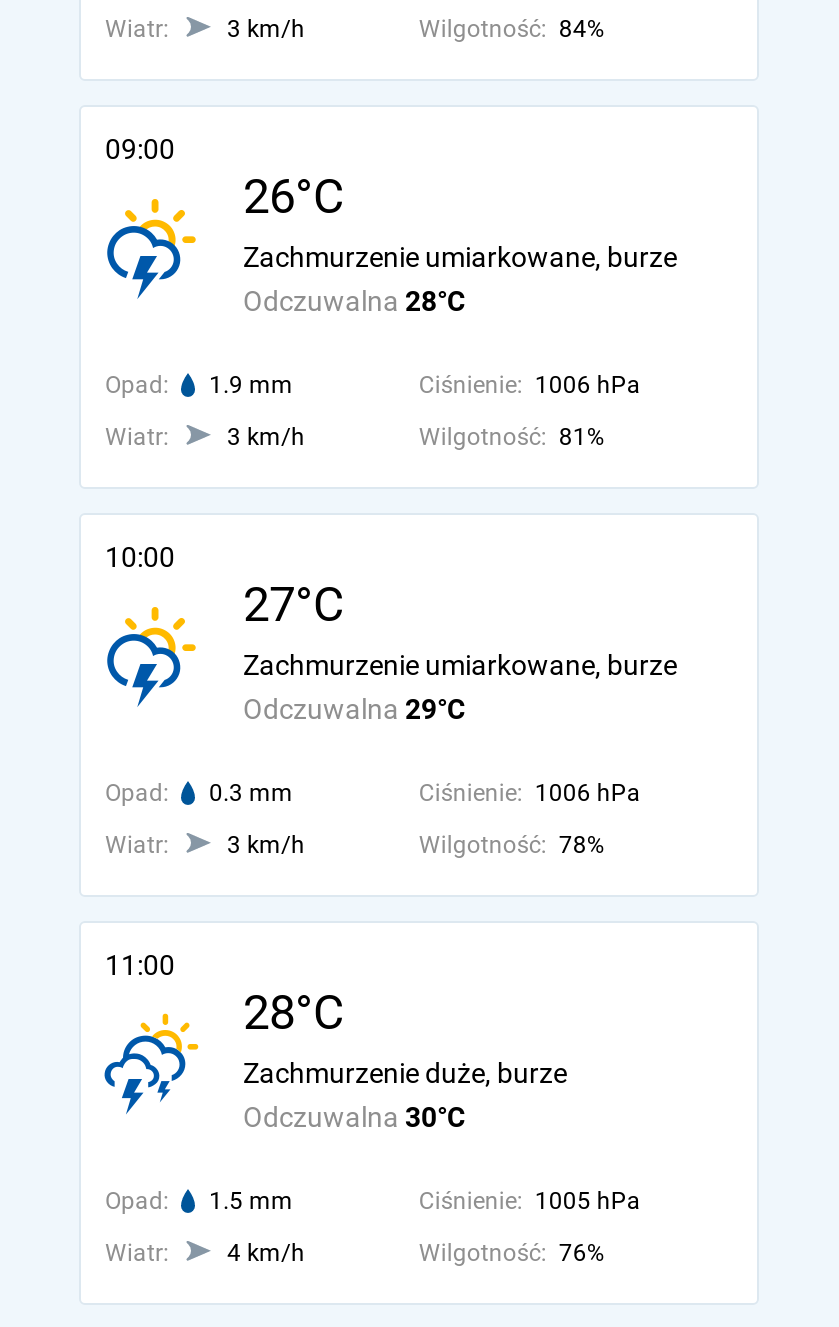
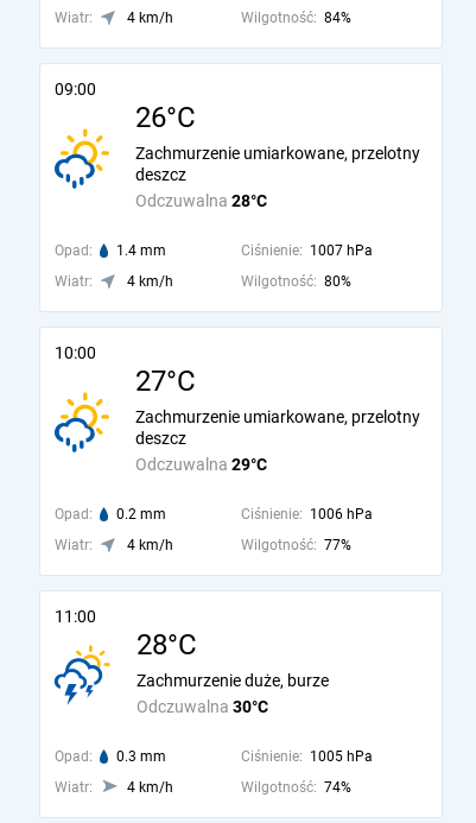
[227,15,305,43] 3 km/h -> [127,10,173,26] 4 km/h
[105,197,677,299] [image] | Zachmurzenie umiarkowane, burze -> [53,119,420,190] [image] | Zachmurzenie umiarkowane, przelotny | deszcz
[105,371,293,399] Opad: 1.9 mm -> [55,242,166,259] Opad: 1.4 mm
[419,371,641,399] Ciśnienie: 1006 hPa -> [241,242,373,259] Ciśnienie: 1007 hPa
[227,423,305,451] 3 km/h -> [127,273,173,290] 4 km/h
[419,423,605,451] Wilgotność: 81% -> [241,273,351,290] Wilgotność: 80%
[105,605,677,707] [image] | Zachmurzenie umiarkowane, burze -> [53,382,420,454] [image] | Zachmurzenie umiarkowane, przelotny | deszcz
[105,779,293,807] Opad: 0.3 mm -> [55,506,166,523] Opad: 0.2 mm
[227,831,305,859] 3 km/h -> [127,537,173,553] 4 km/h
[419,831,605,859] Wilgotność: 78% -> [241,537,351,553] Wilgotność: 77%
[105,1187,293,1215] Opad: 1.5 mm -> [55,748,166,765] Opad: 0.3 mm
[419,1239,605,1267] Wilgotność: 76% -> [241,779,351,796] Wilgotność: 74%

